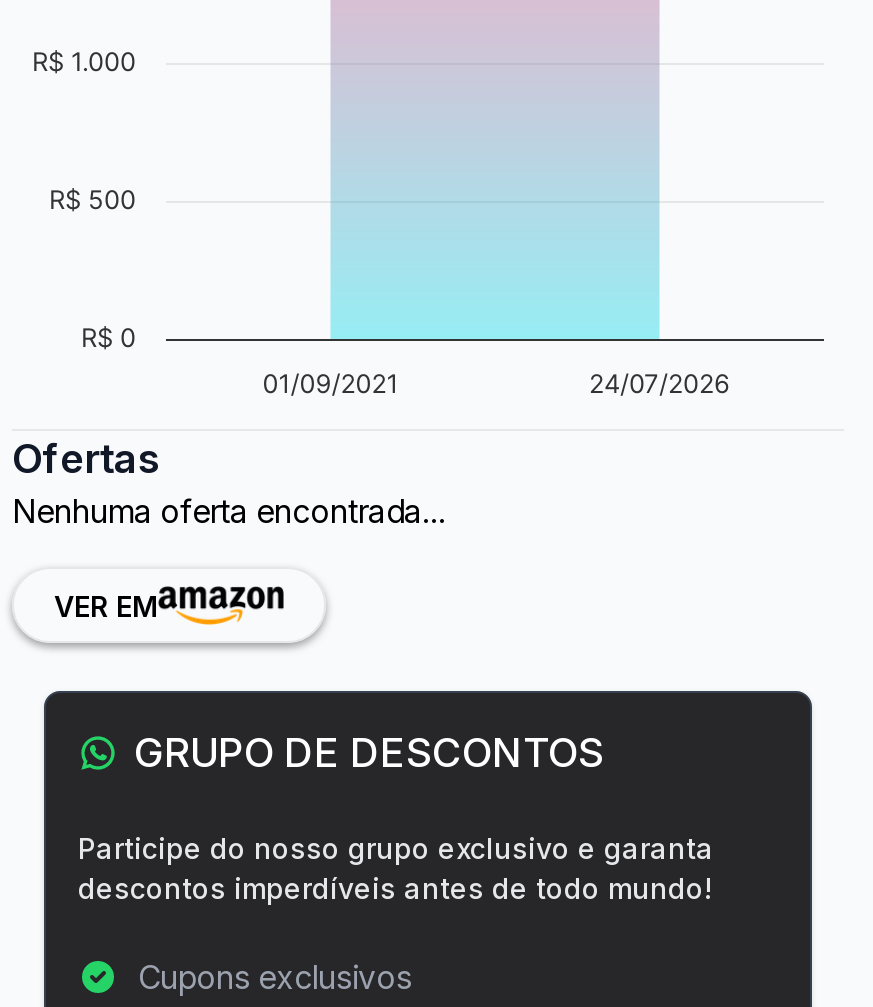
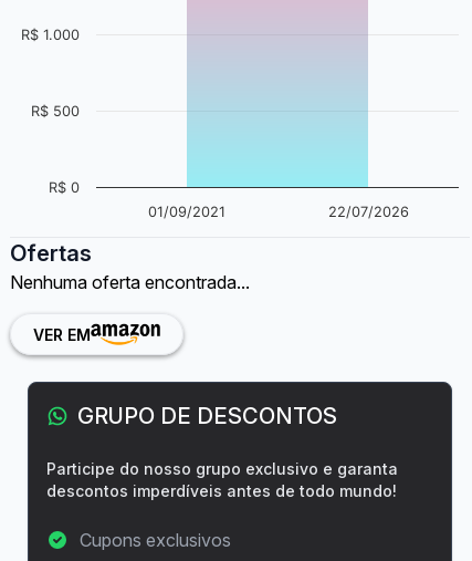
[589,368,730,399] 24/07/2026 -> [328,204,408,220] 22/07/2026

